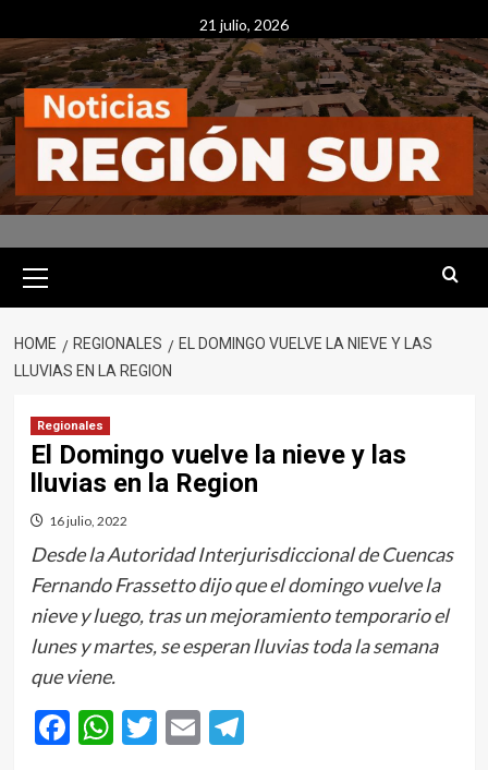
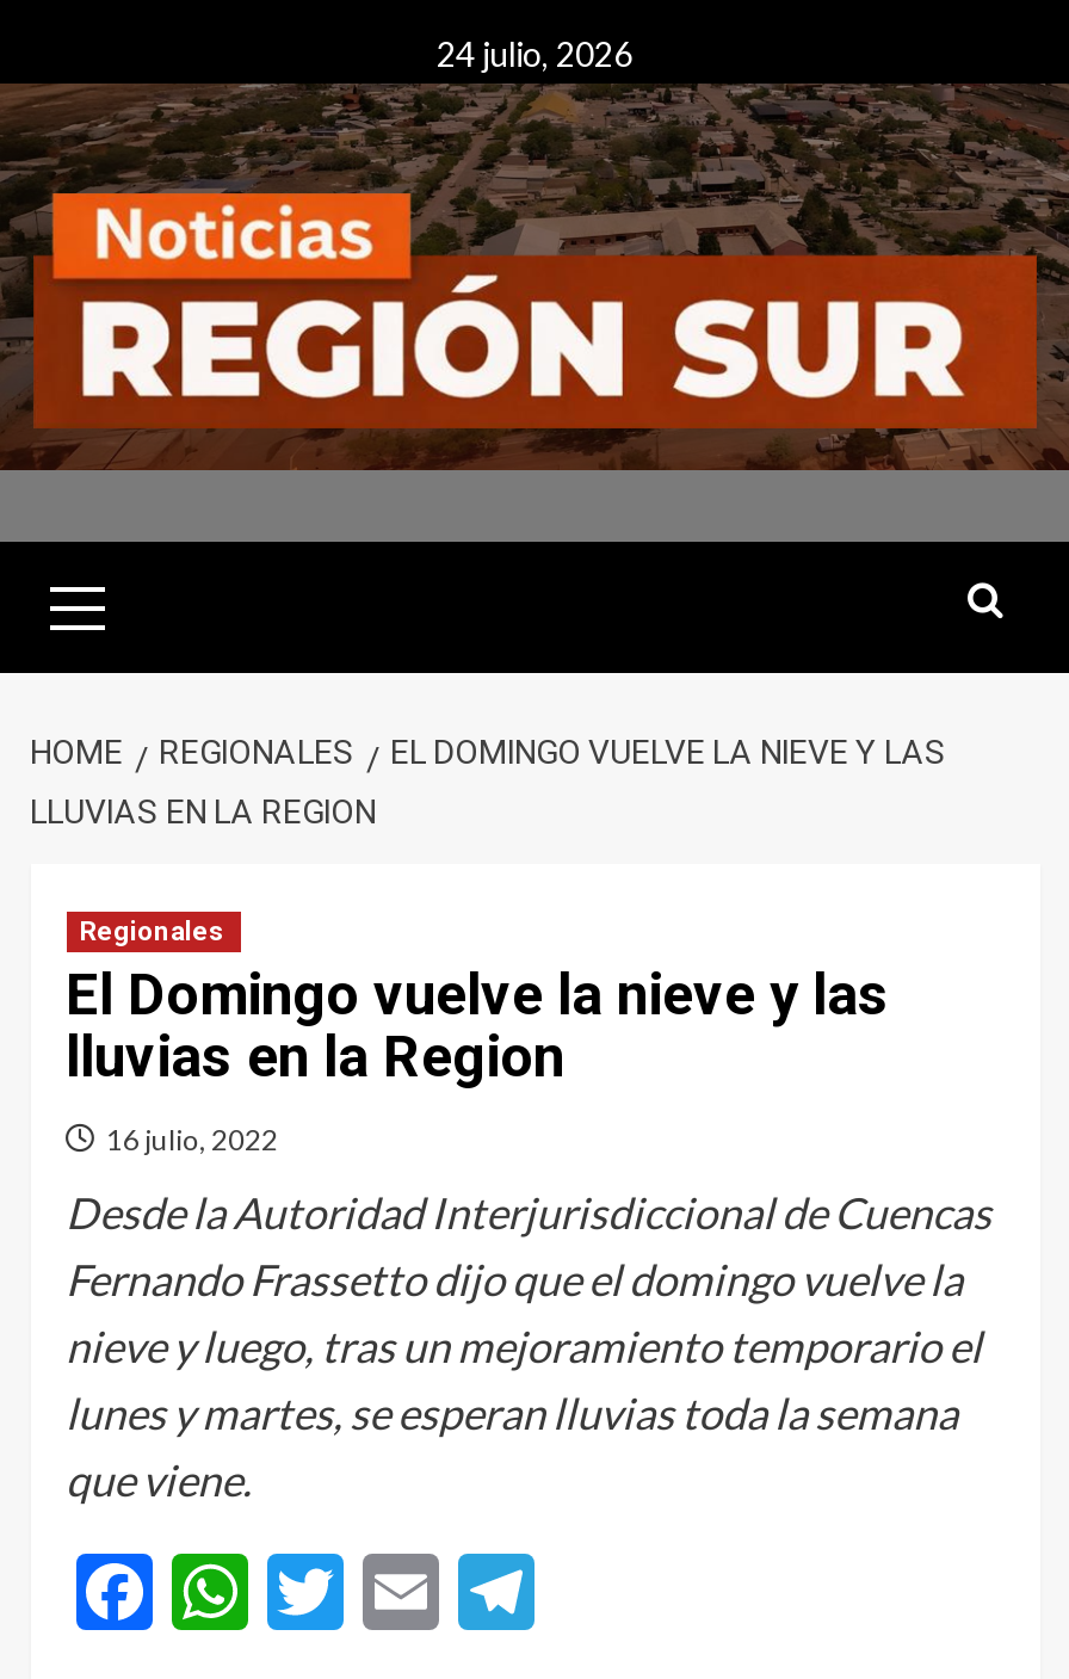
[199,15,289,34] 21 julio, 2026 -> [437,33,632,74] 24 julio, 2026

